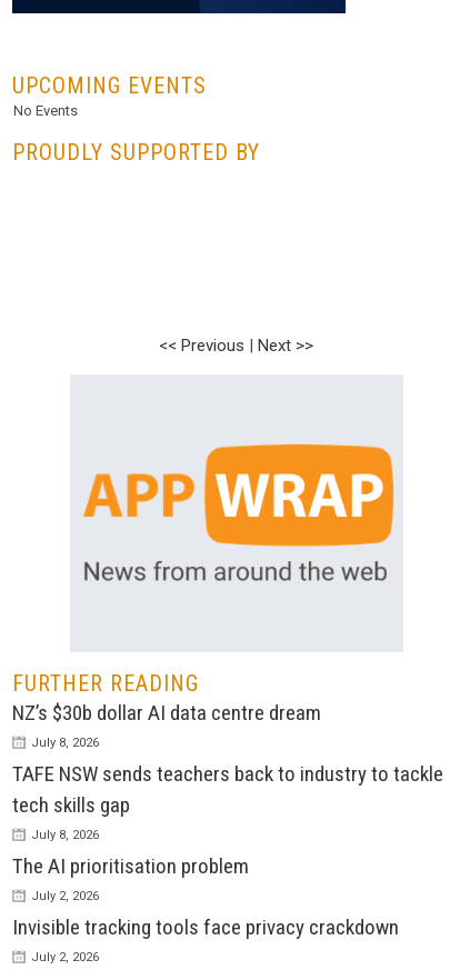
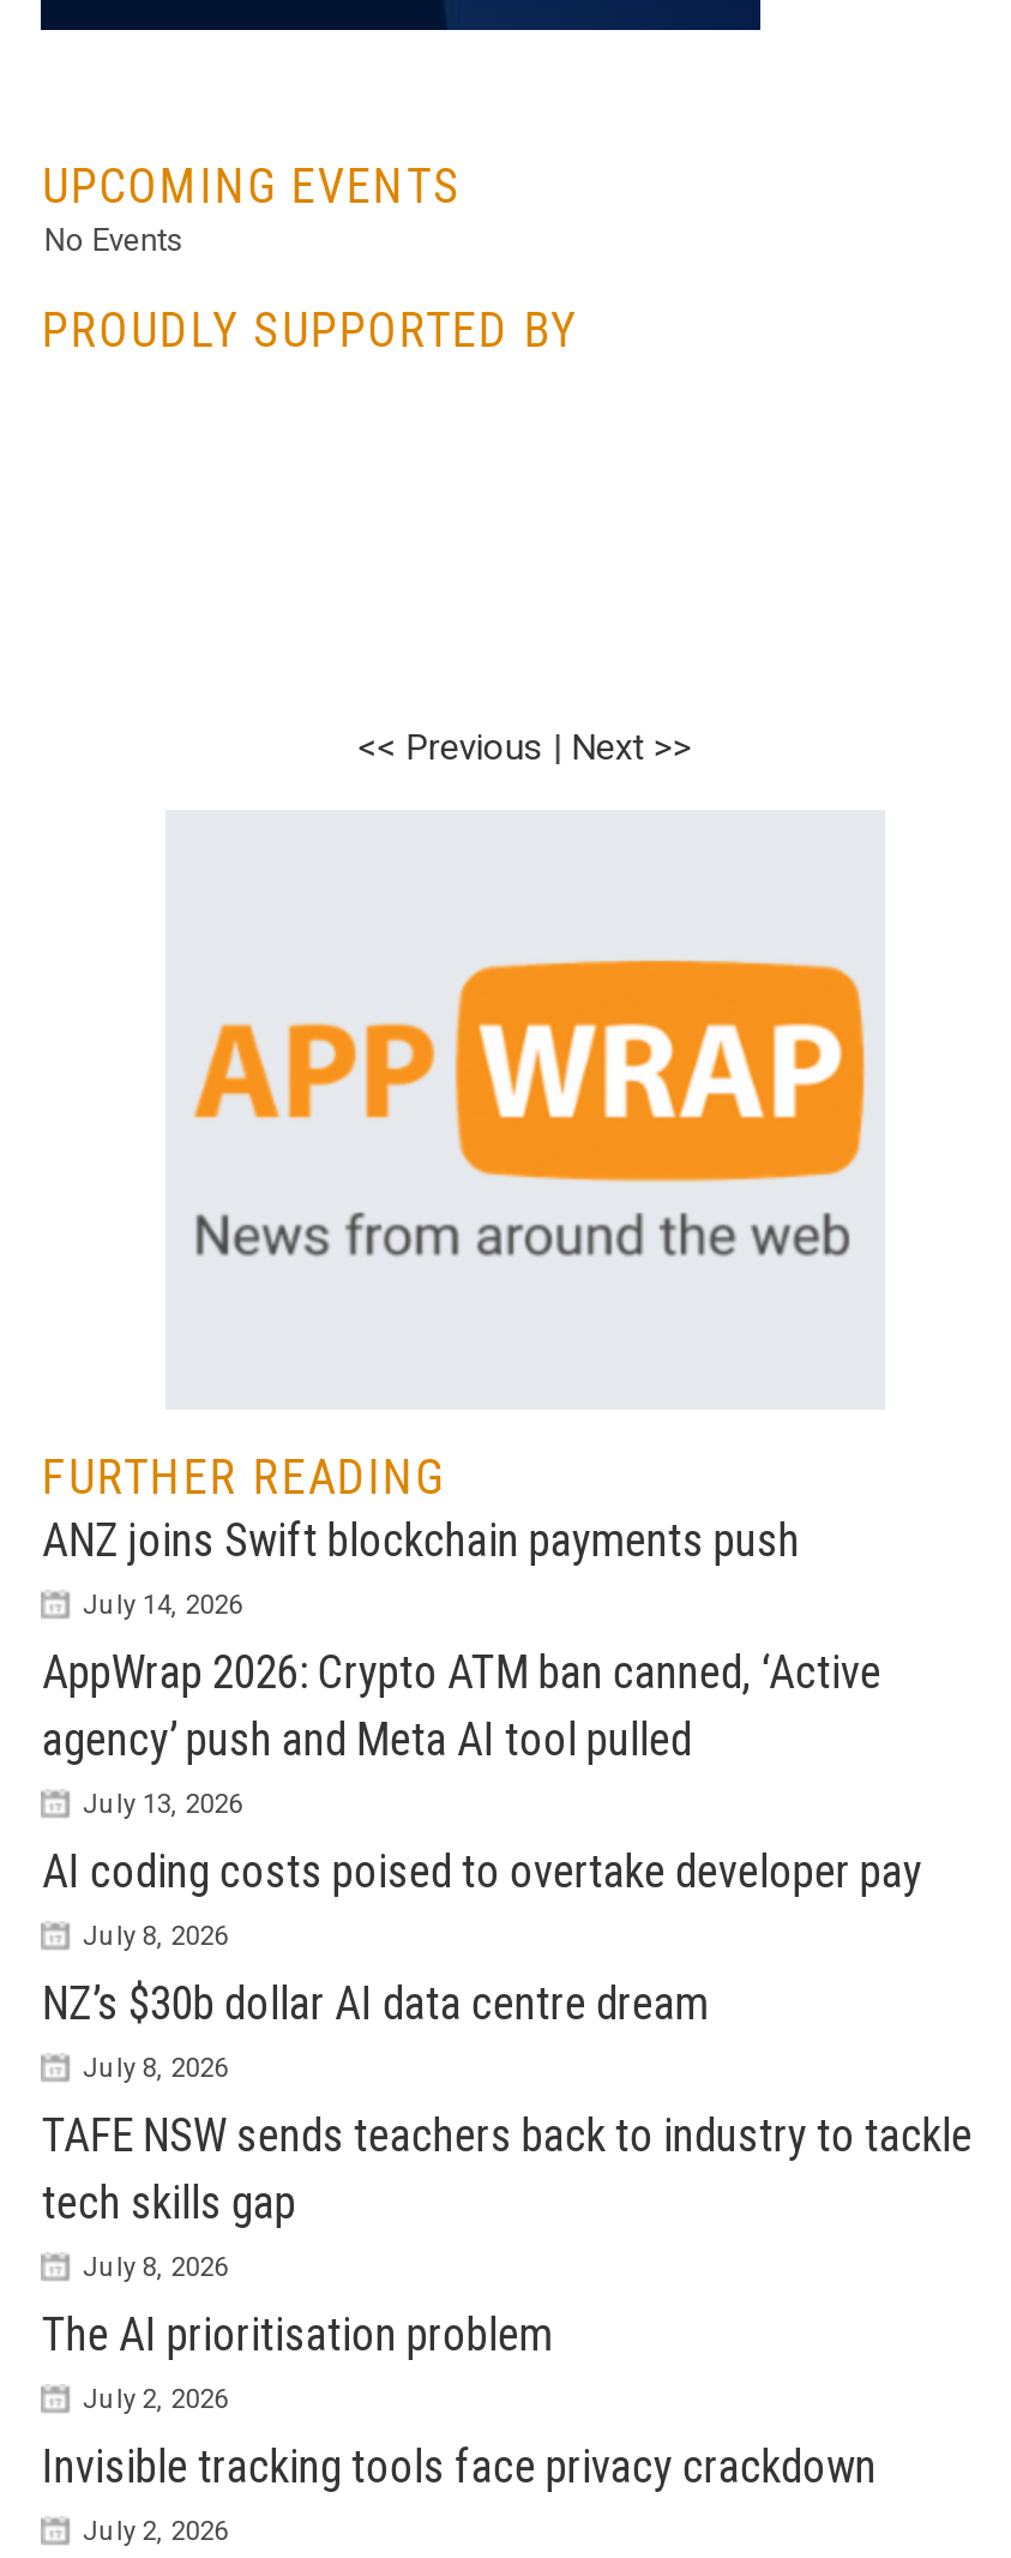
none -> [42,1512,922,1951] ANZ joins Swift blockchain payments push | July 14, 2026 | AppWrap 2026: Crypto ATM ban canned, ‘Active | agency’ push and Meta AI tool pulled | July 13, 2026 | AI coding costs poised to overtake developer pay | July 8, 2026

